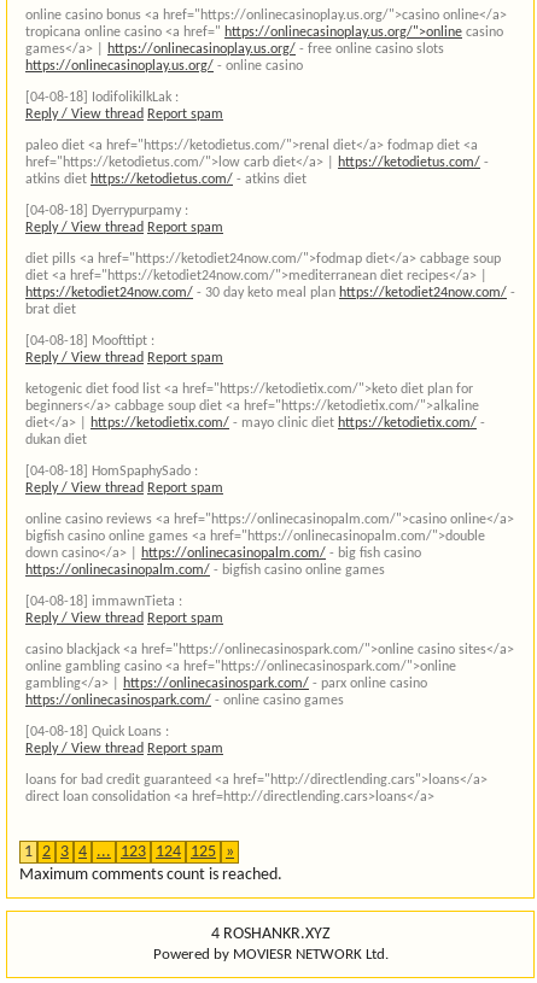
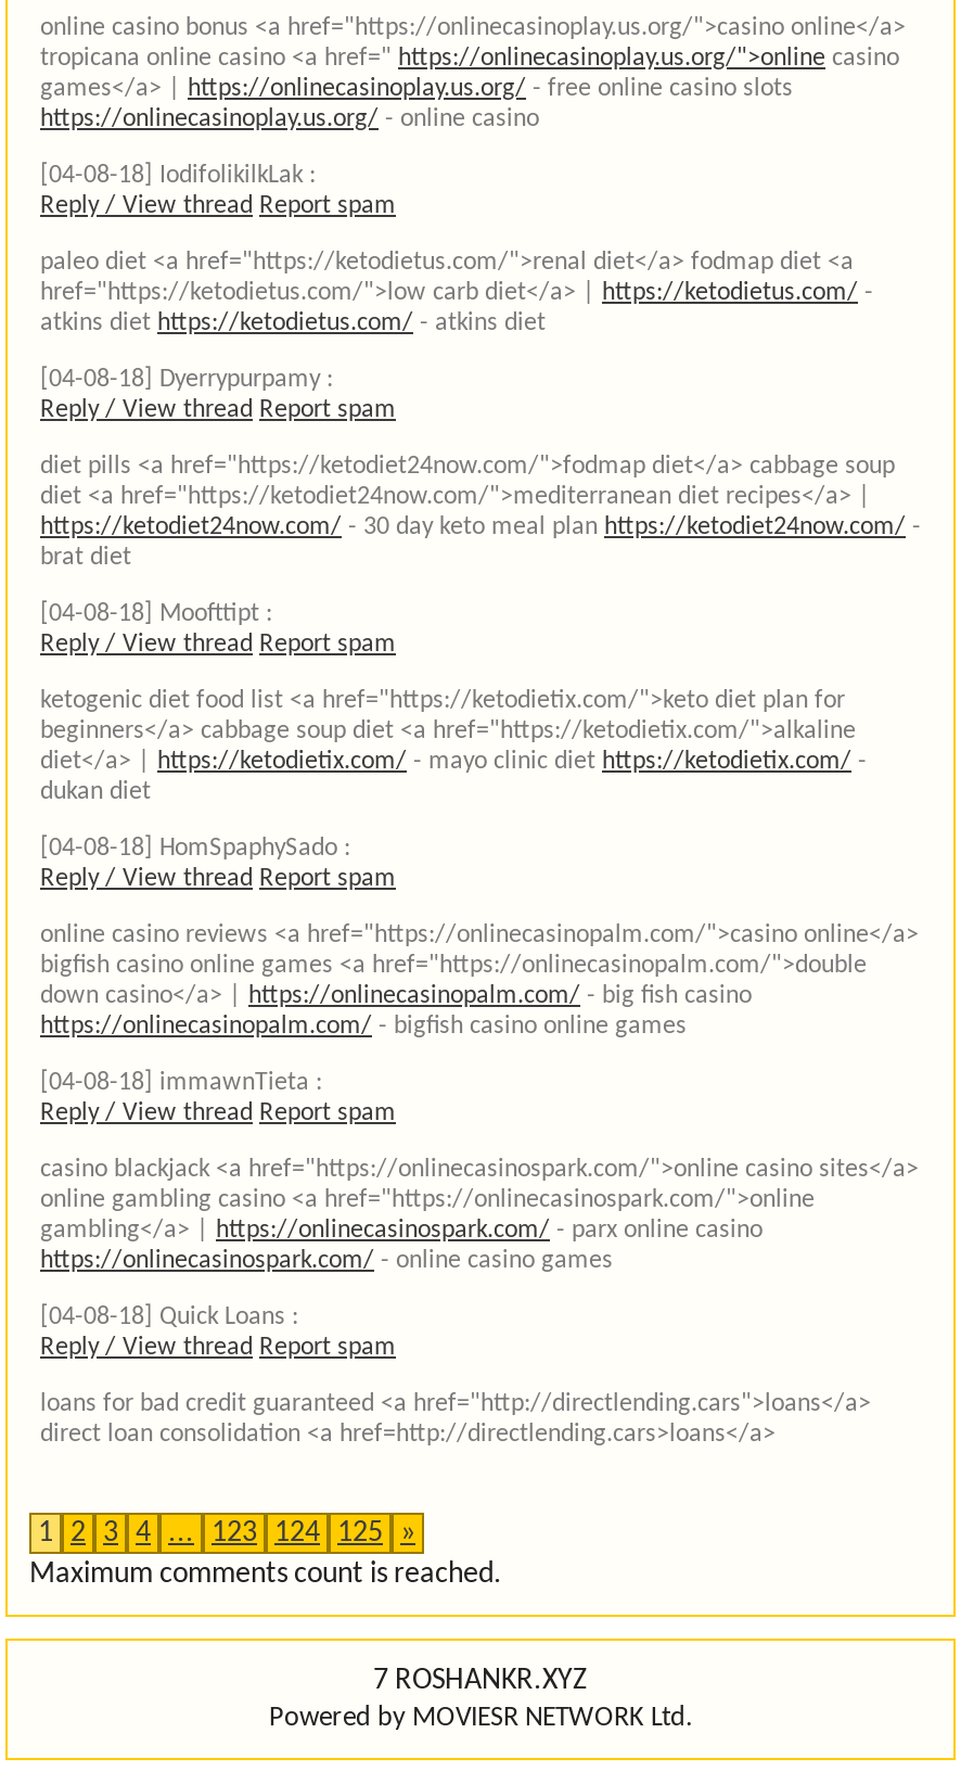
[211,925,330,943] 4 ROSHANKR.XYZ -> [373,1665,588,1698] 7 ROSHANKR.XYZ

